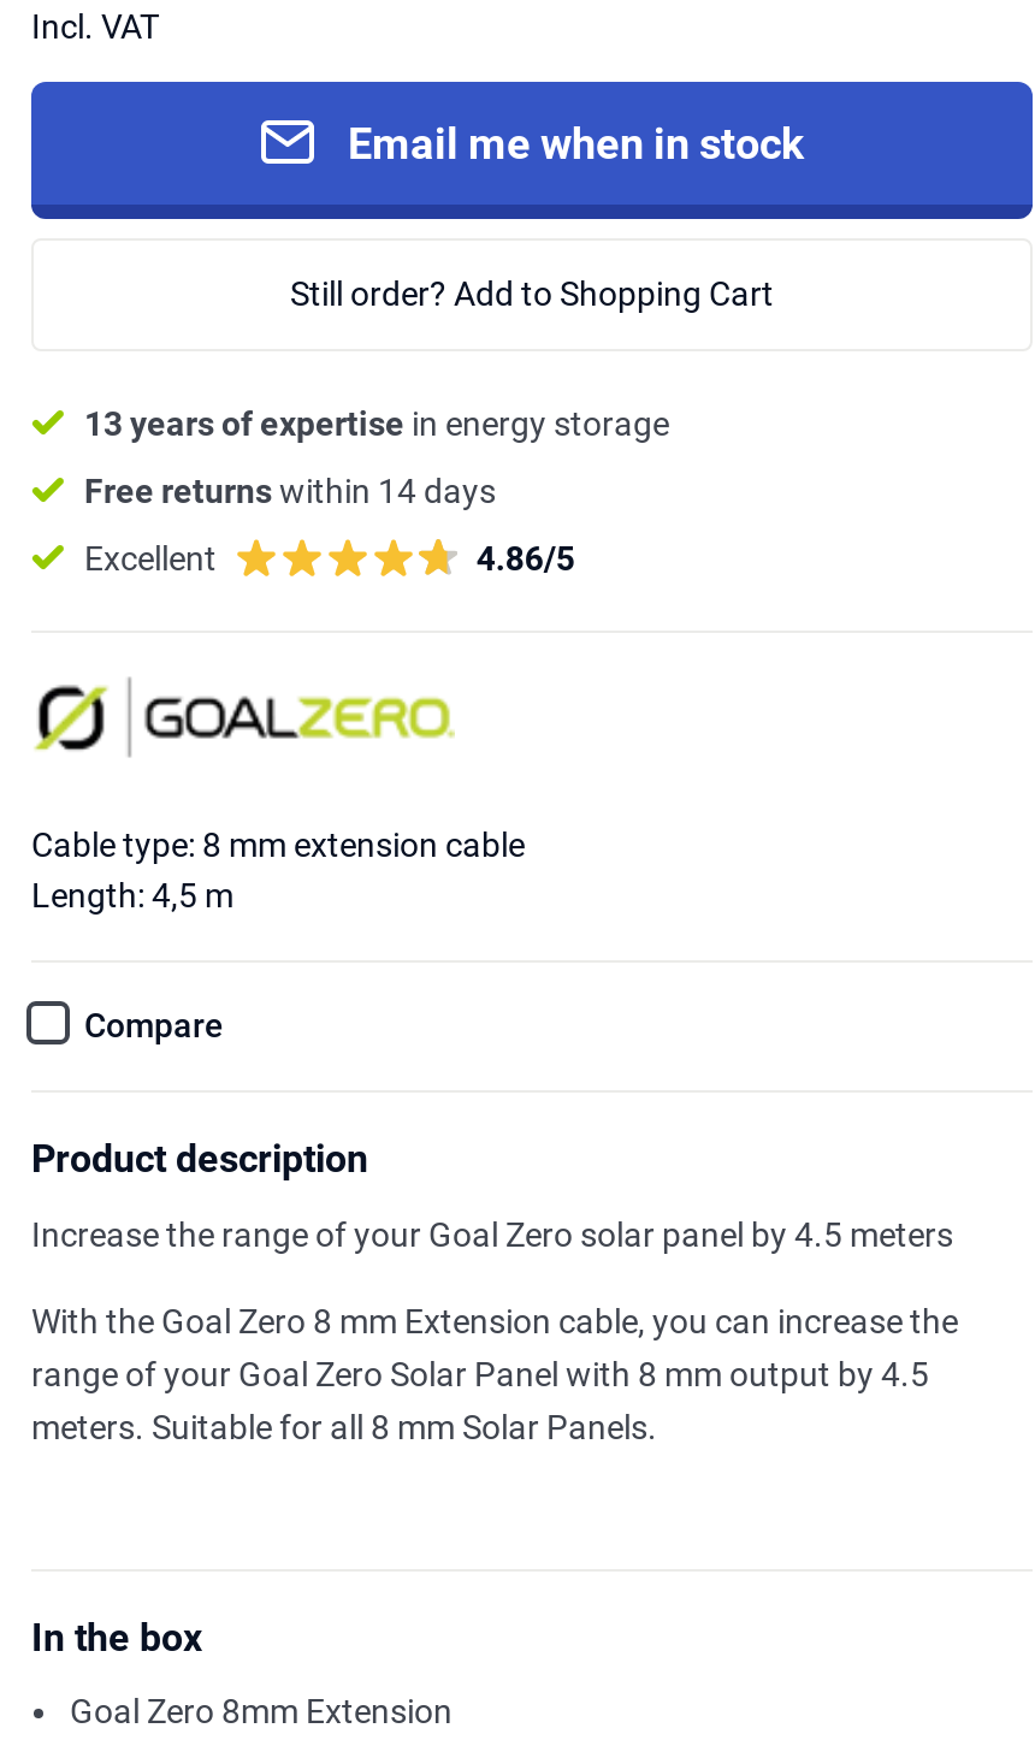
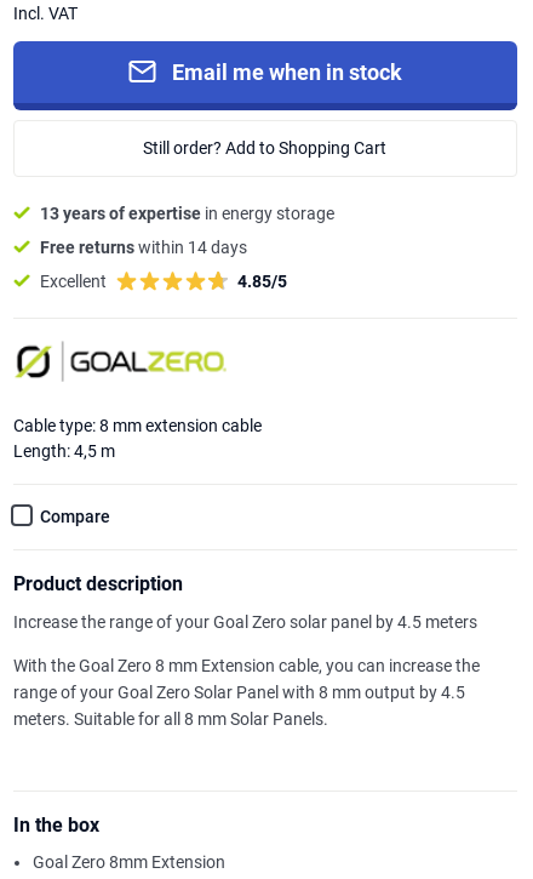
[476,539,575,577] 4.86/5 -> [237,271,287,291] 4.85/5

